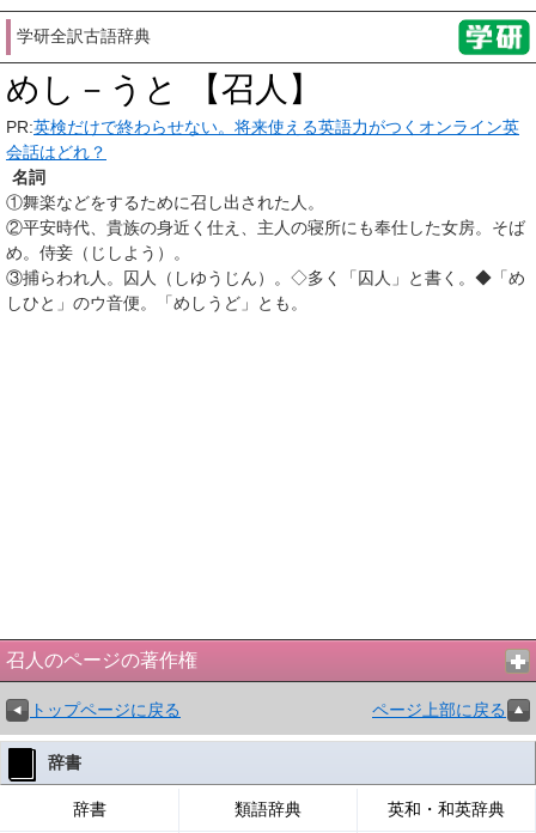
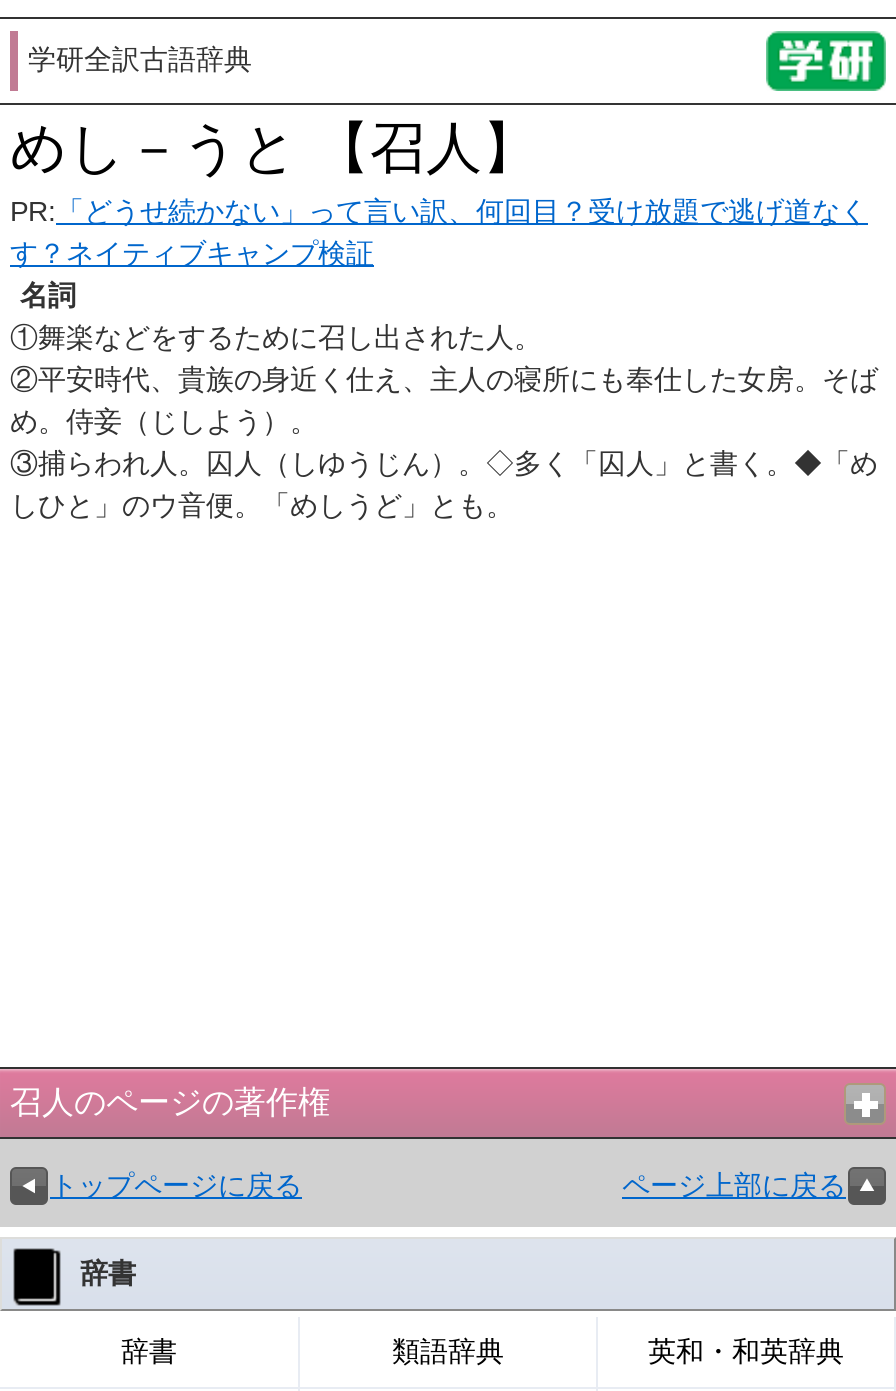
[6,117,519,162] PR:英検だけで終わらせない。将来使える英語力がつくオンライン英 | 会話はどれ？ -> [10,195,868,269] PR:「どうせ続かない」って言い訳、何回目？受け放題で逃げ道なく | す？ネイティブキャンプ検証

